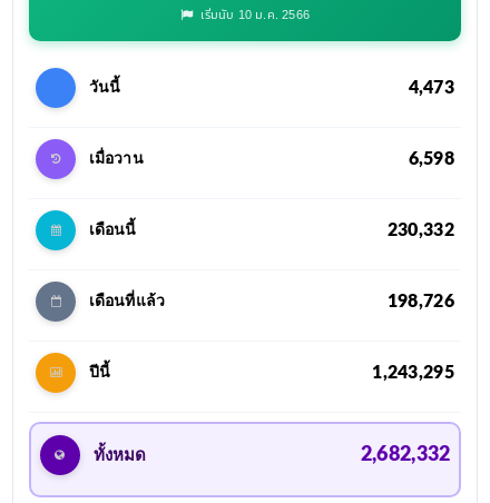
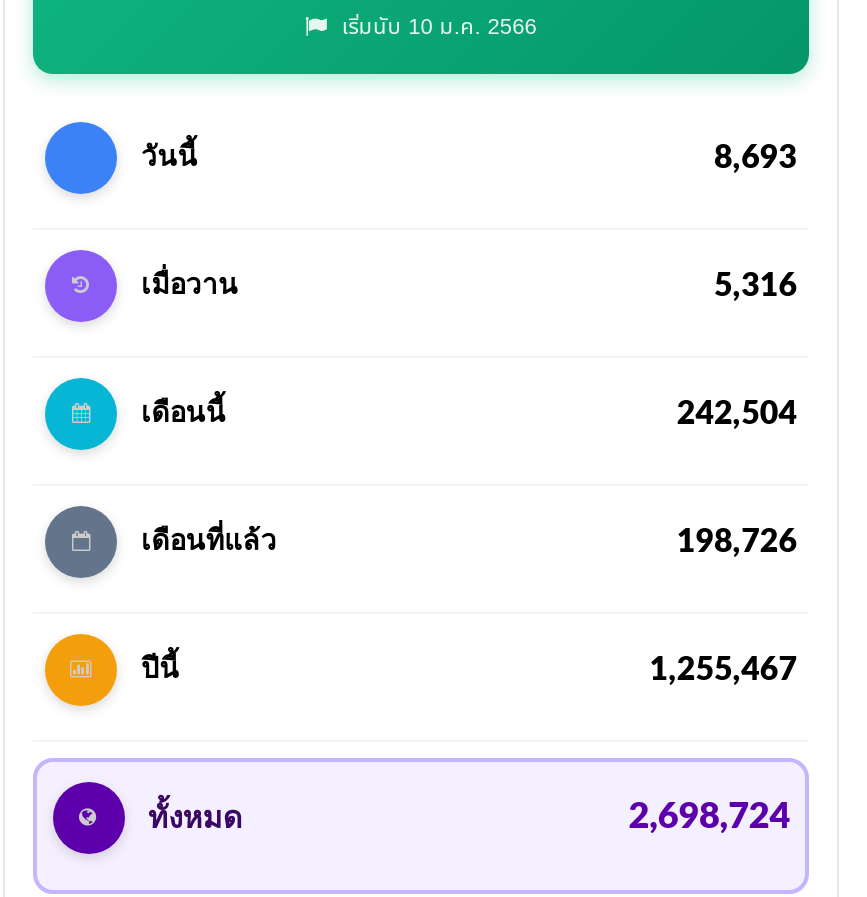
[408,78,454,96] 4,473 -> [714,141,797,173] 8,693
[408,150,454,167] 6,598 -> [714,269,797,301] 5,316
[387,221,454,239] 230,332 -> [677,397,797,429] 242,504
[372,363,454,381] 1,243,295 -> [650,653,797,685] 1,255,467
[361,445,450,465] 2,682,332 -> [629,799,790,835] 2,698,724

